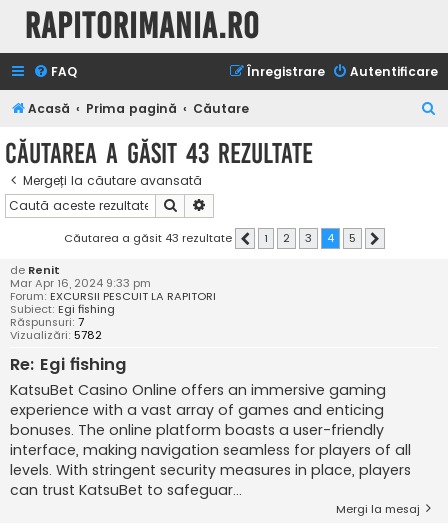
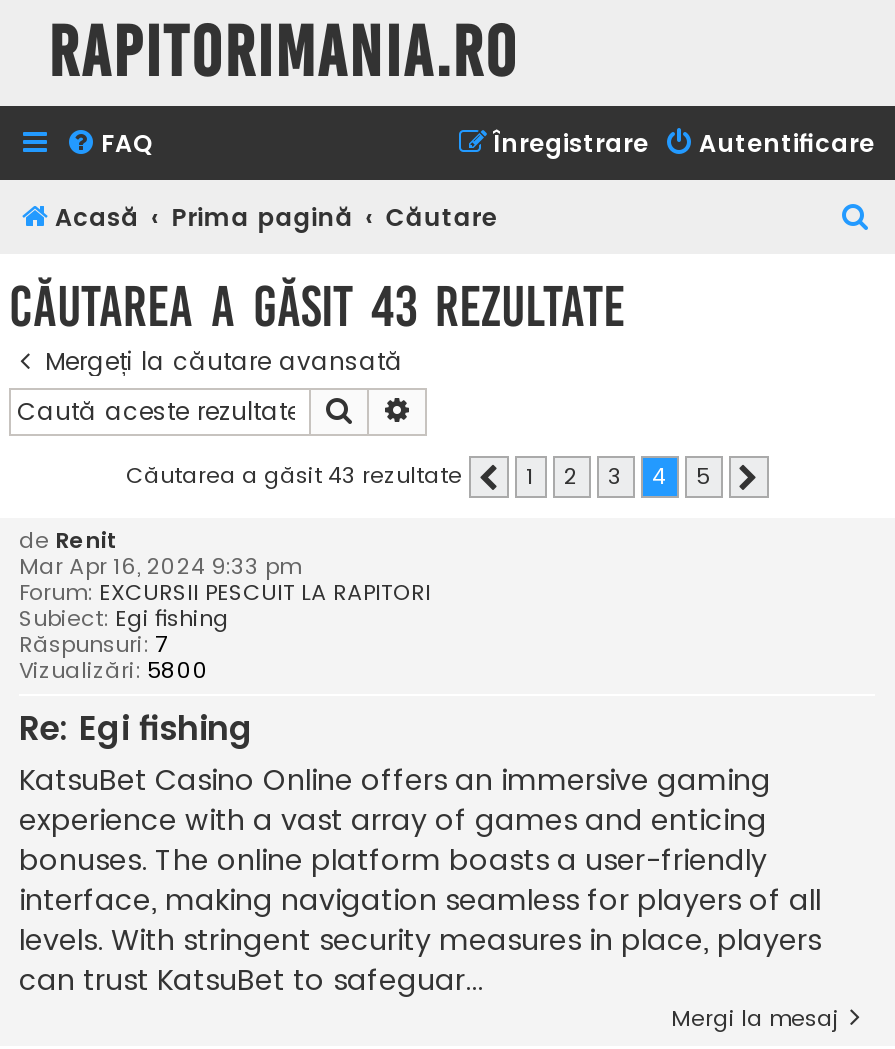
[10,327,102,343] Vizualizări: 5782 -> [19,655,209,687] Vizualizări: 5800

